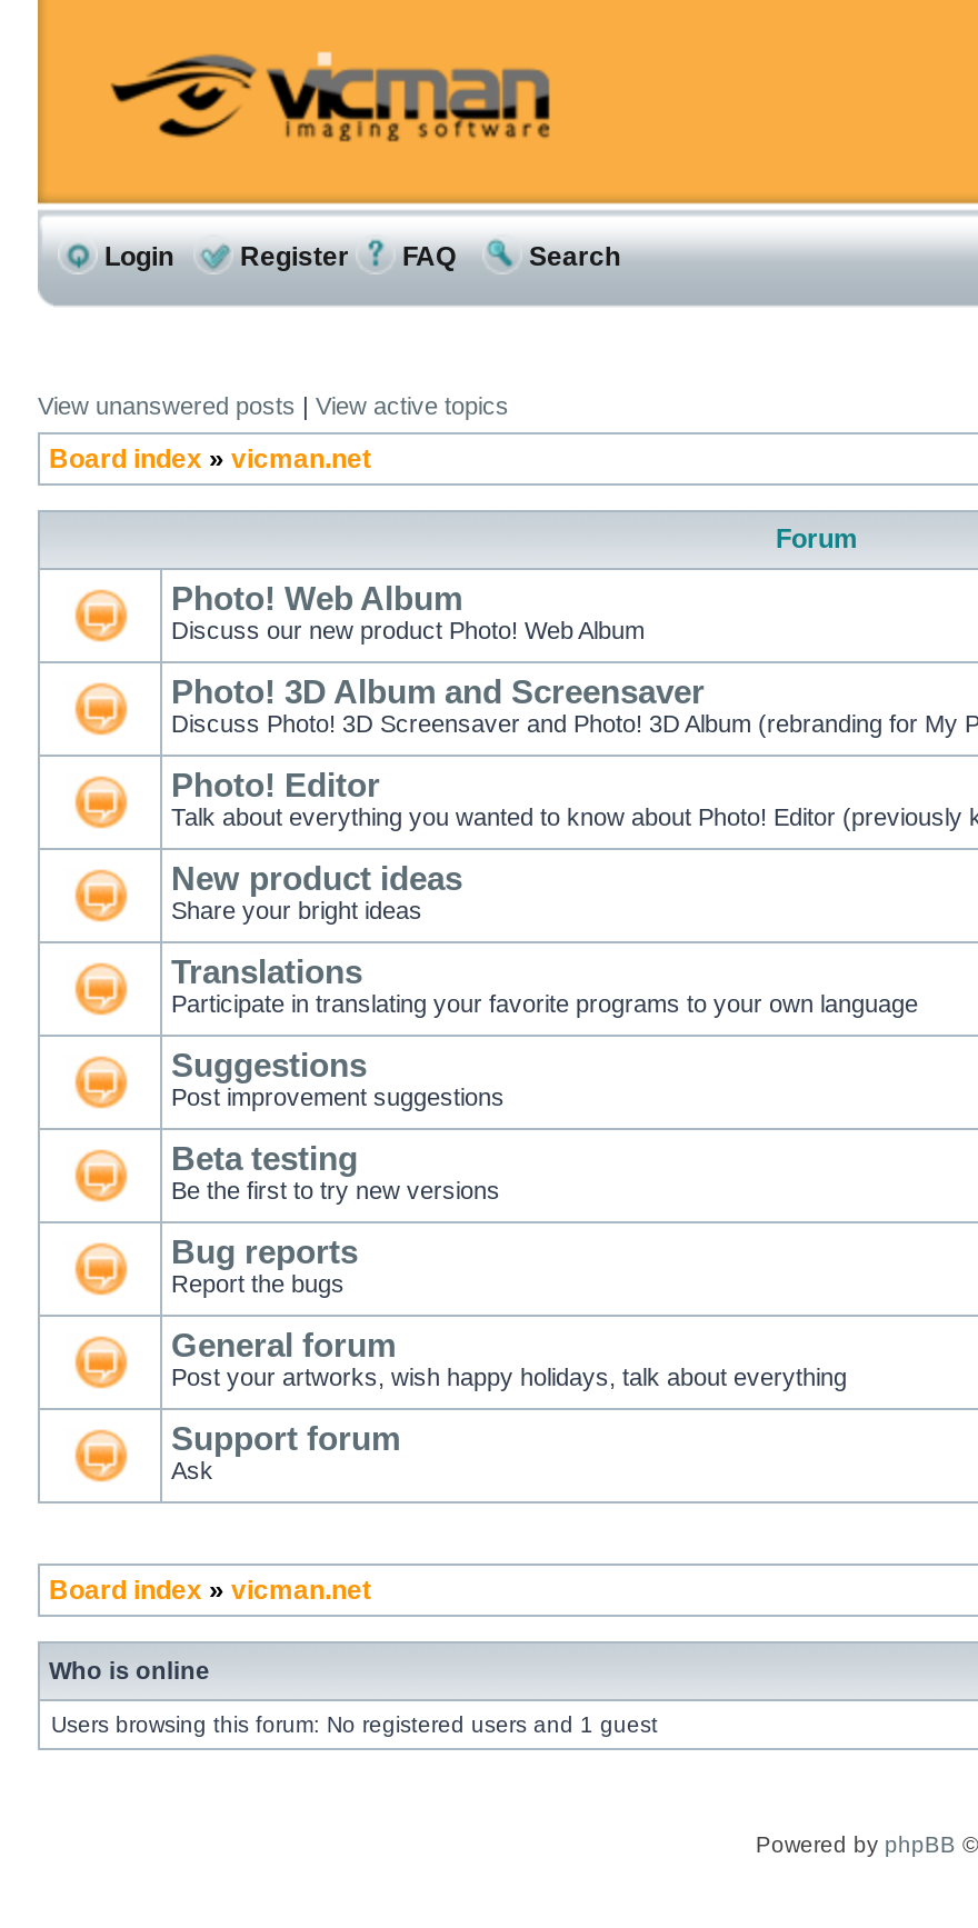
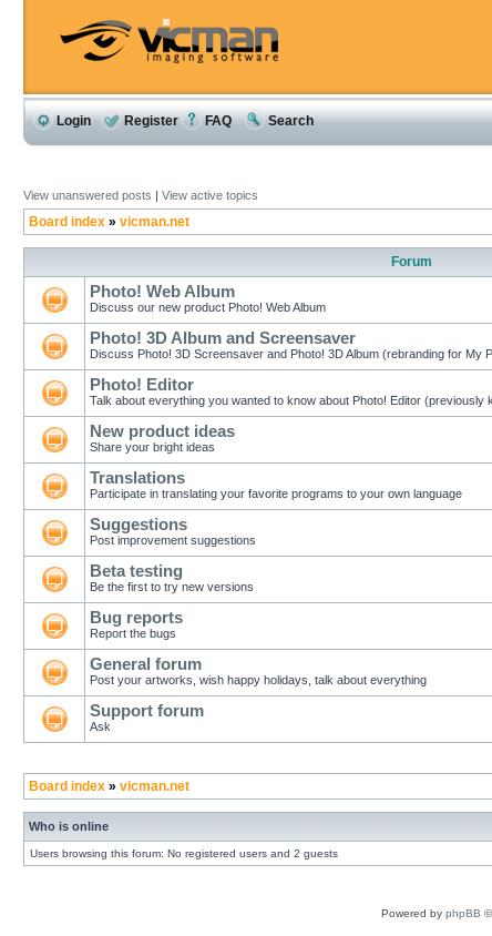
[51,1712,658,1737] Users browsing this forum: No registered users and 1 guest -> [30,847,338,859] Users browsing this forum: No registered users and 2 guests

